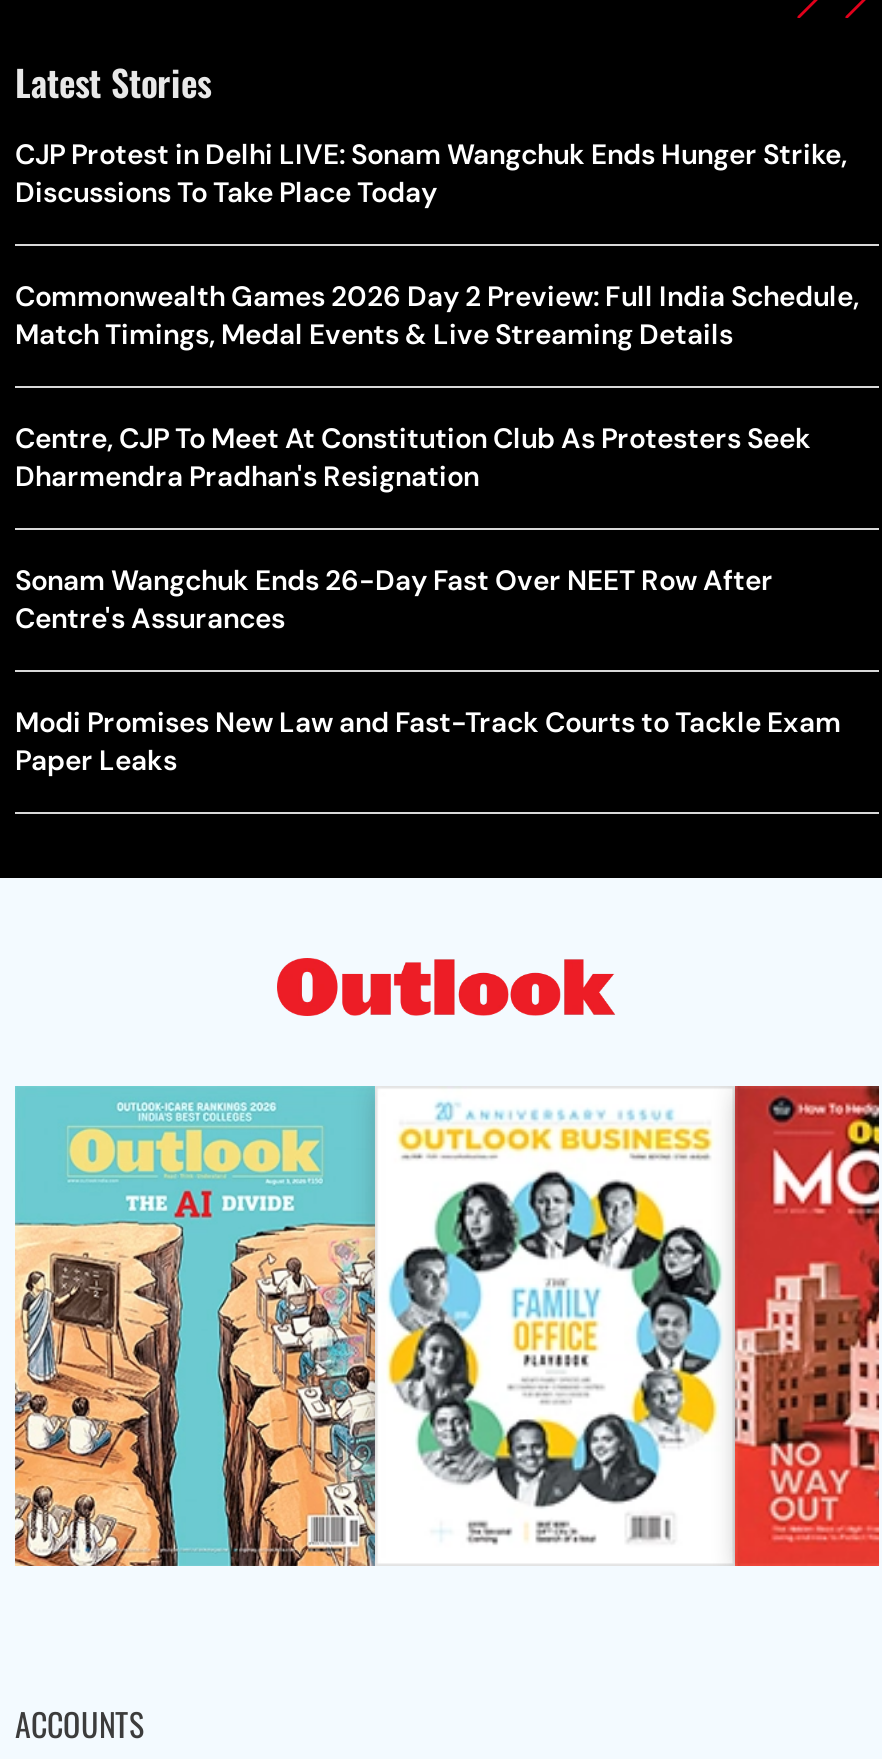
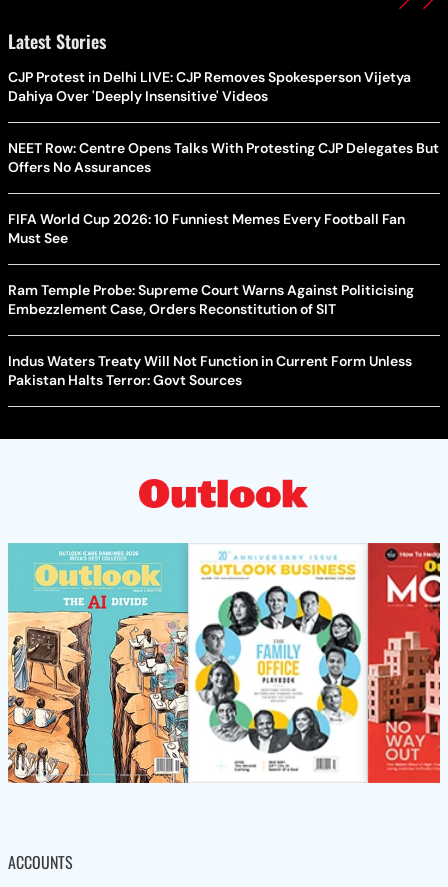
[15,136,847,210] CJP Protest in Delhi LIVE: Sonam Wangchuk Ends Hunger Strike, | Discussions To Take Place Today -> [8,68,411,105] CJP Protest in Delhi LIVE: CJP Removes Spokesperson Vijetya | Dahiya Over 'Deeply Insensitive' Videos
[15,278,859,352] Commonwealth Games 2026 Day 2 Preview: Full India Schedule, | Match Timings, Medal Events & Live Streaming Details -> [8,139,439,176] NEET Row: Centre Opens Talks With Protesting CJP Delegates But | Offers No Assurances
[15,420,811,494] Centre, CJP To Meet At Constitution Club As Protesters Seek | Dharmendra Pradhan's Resignation -> [8,210,405,247] FIFA World Cup 2026: 10 Funniest Memes Every Football Fan | Must See
[15,562,773,636] Sonam Wangchuk Ends 26-Day Fast Over NEET Row After | Centre's Assurances -> [8,281,414,318] Ram Temple Probe: Supreme Court Warns Against Politicising | Embezzlement Case, Orders Reconstitution of SIT
[15,704,841,778] Modi Promises New Law and Fast-Track Courts to Tackle Exam | Paper Leaks -> [8,352,412,389] Indus Waters Treaty Will Not Function in Current Form Unless | Pakistan Halts Terror: Govt Sources

